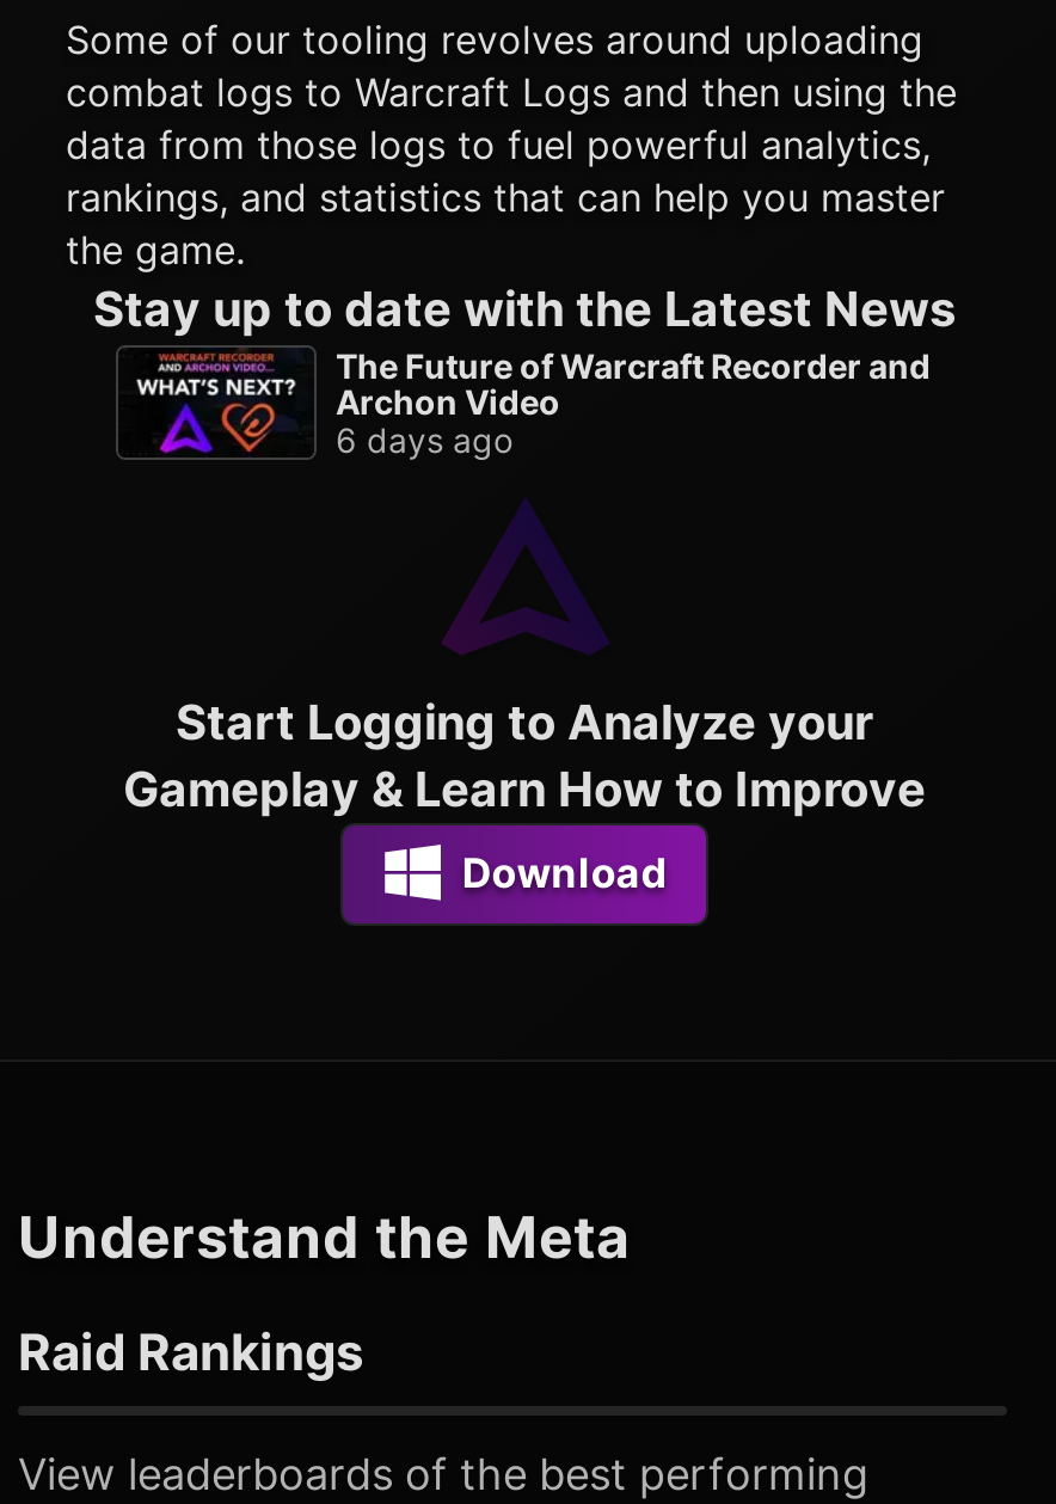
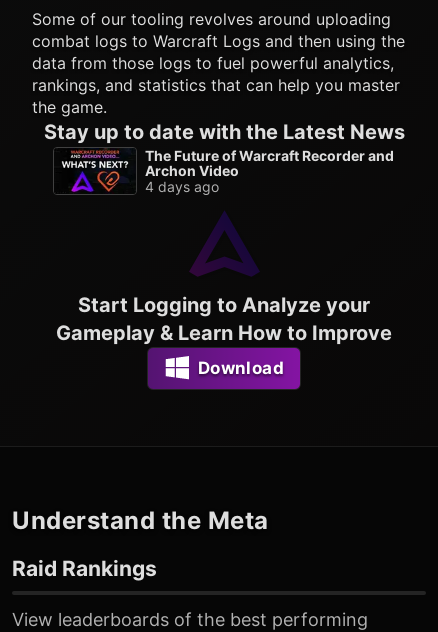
[336,420,512,461] 6 days ago -> [145,178,219,195] 4 days ago

